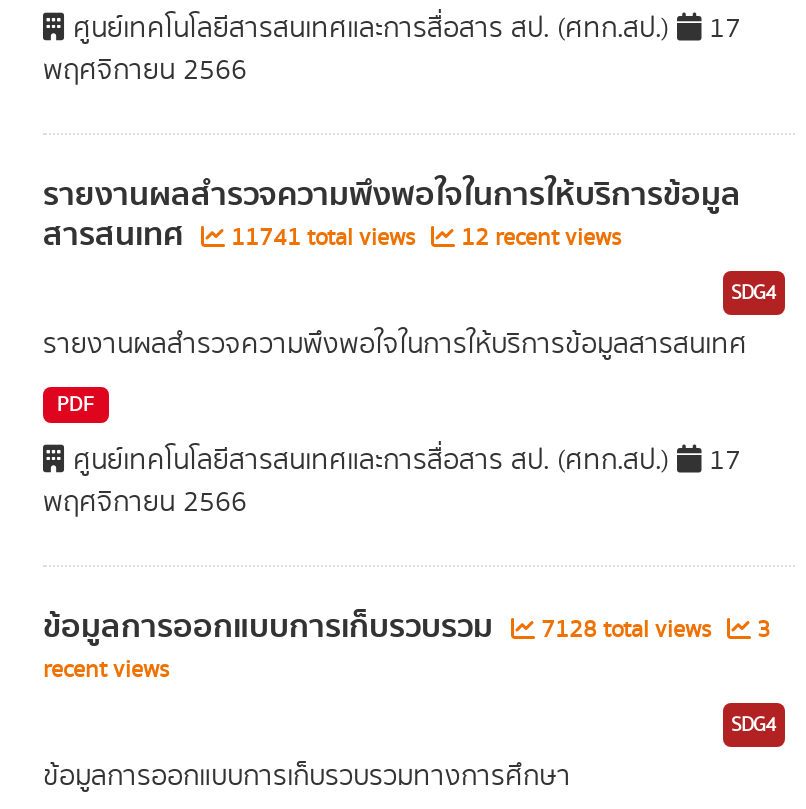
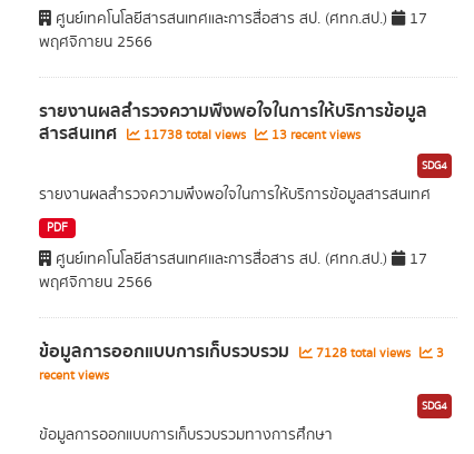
[225,221,421,255] 11741 total views -> [140,126,249,145] 11738 total views
[455,221,621,255] 12 recent views -> [268,126,361,145] 13 recent views

